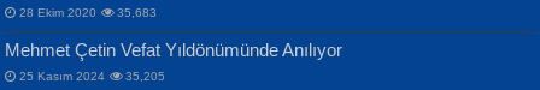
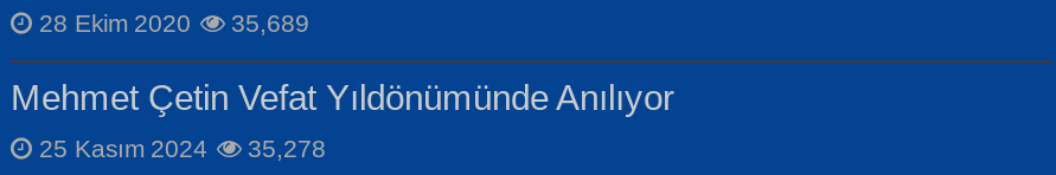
[20,6,157,19] 28 Ekim 2020 35,683 -> [39,11,309,37] 28 Ekim 2020 35,689
[20,70,166,83] 25 Kasım 2024 35,205 -> [39,136,326,162] 25 Kasım 2024 35,278

